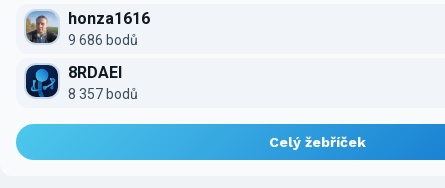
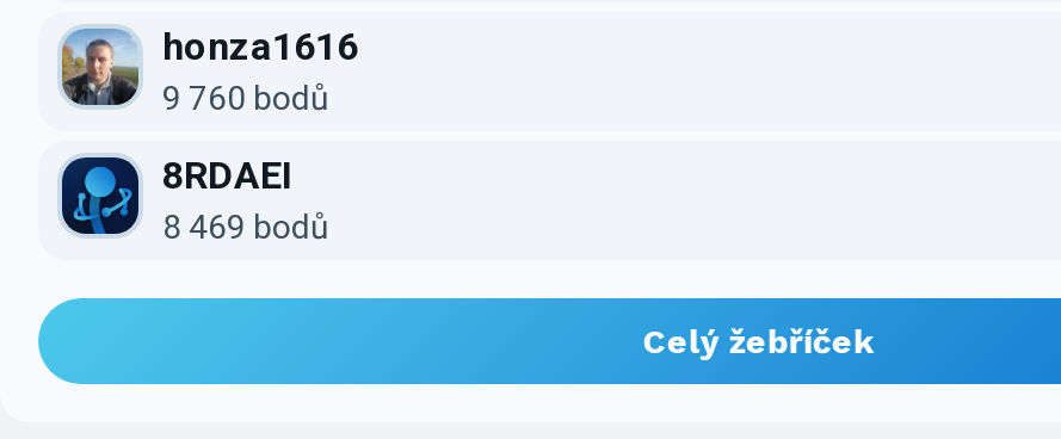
[68,32,138,48] 9 686 bodů -> [162,77,329,115] 9 760 bodů
[68,86,138,102] 8 357 bodů -> [162,206,329,244] 8 469 bodů

